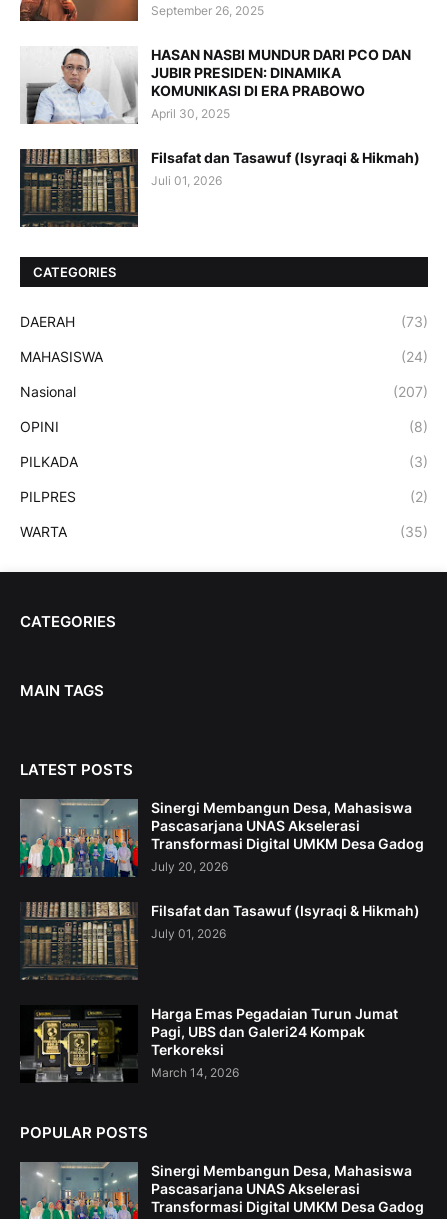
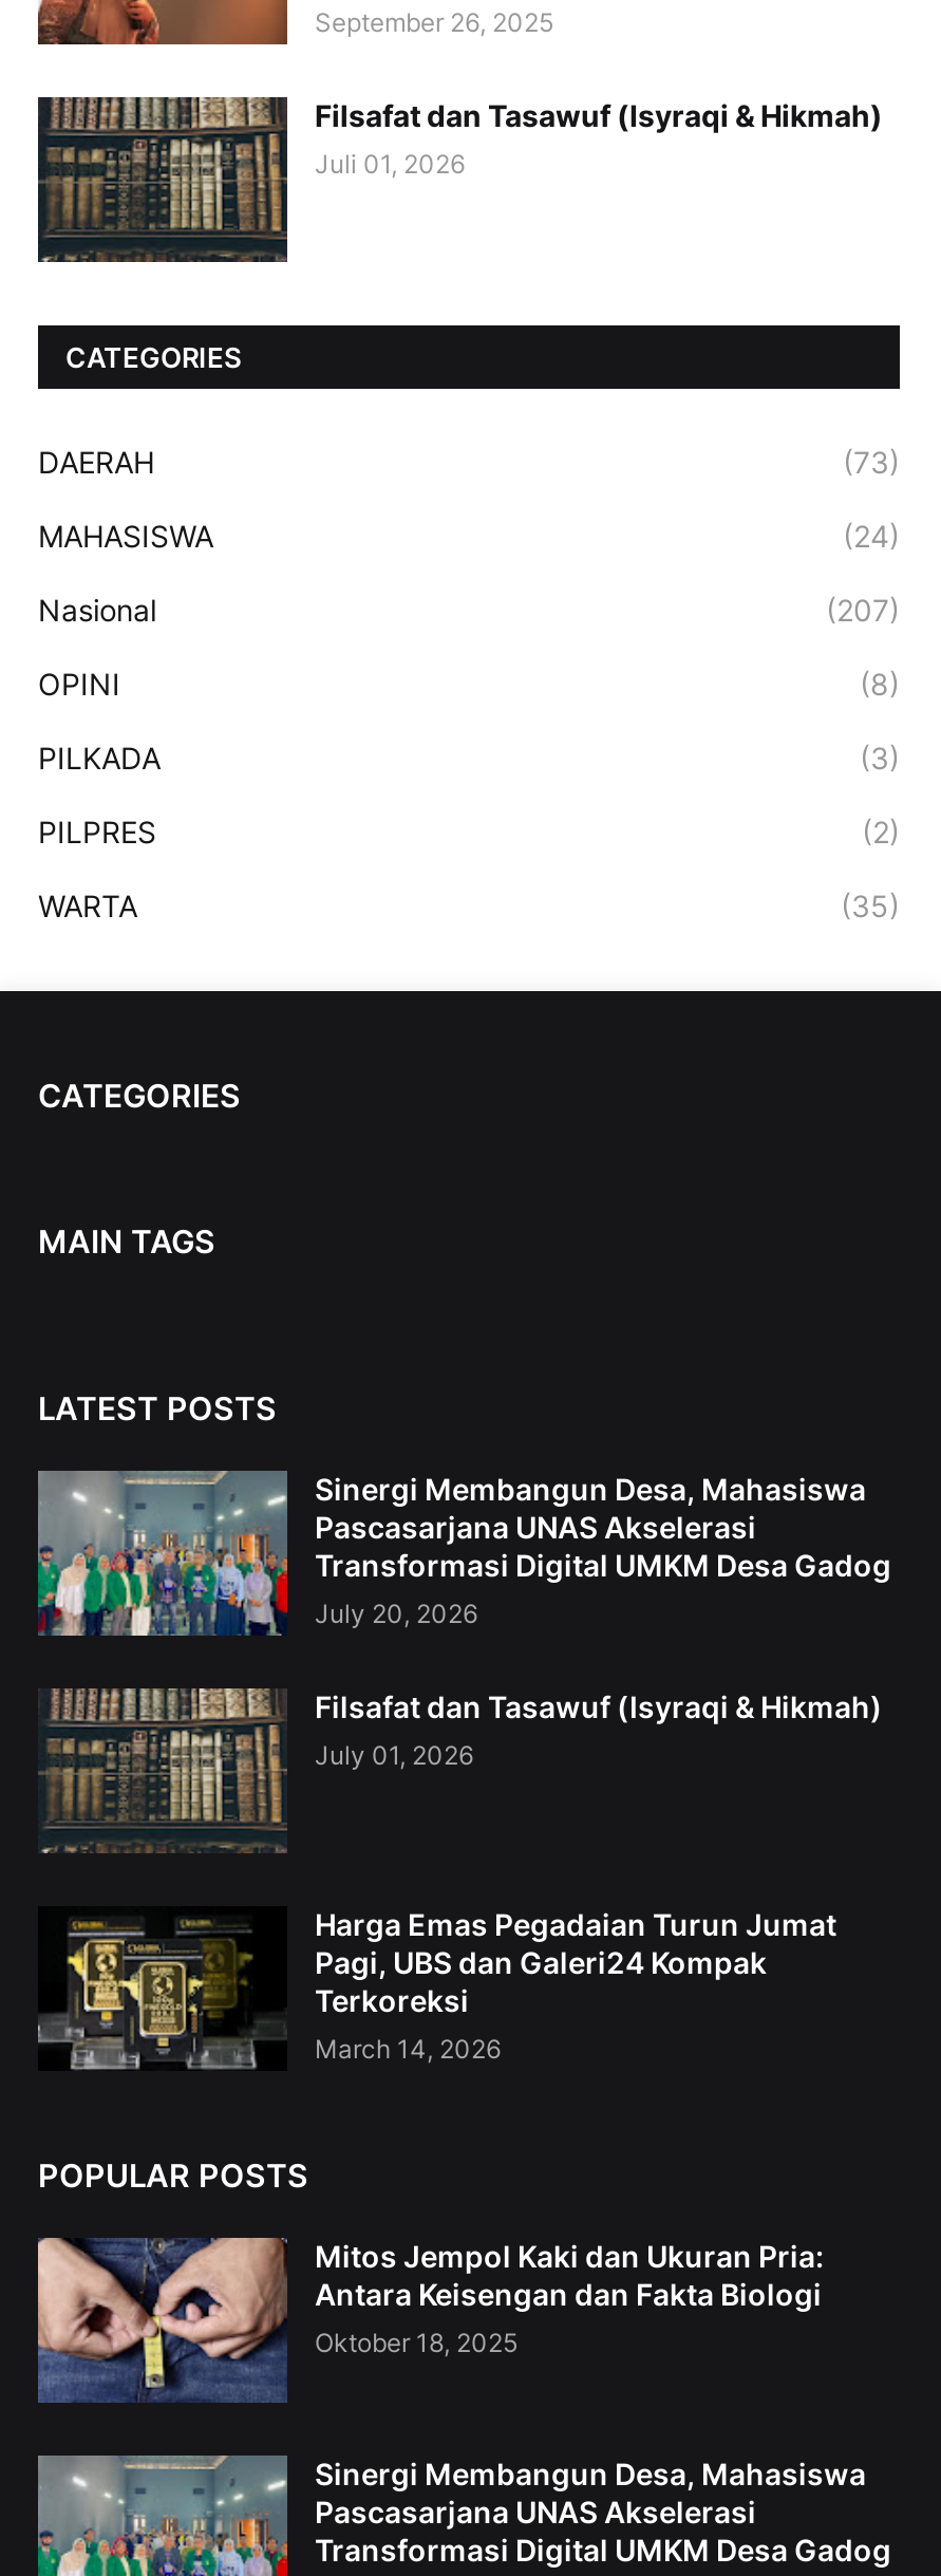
[20,46,411,124] [image] | HASAN NASBI MUNDUR DARI PCO DAN | JUBIR PRESIDEN: DINAMIKA | KOMUNIKASI DI ERA PRABOWO | April 30, 2025 -> none
moved [20,147,428,1142] -> [38,93,900,2196]: [image] | Filsafat dan Tasawuf (Isyraqi & Hikmah) | Juli 01, 2026 | ... | March 14, 2026 | POPULAR POSTS
none -> [36,2236,824,2403] [image] | Mitos Jempol Kaki dan Ukuran Pria: | Antara Keisengan dan Fakta Biologi | Oktober 18, 2025

